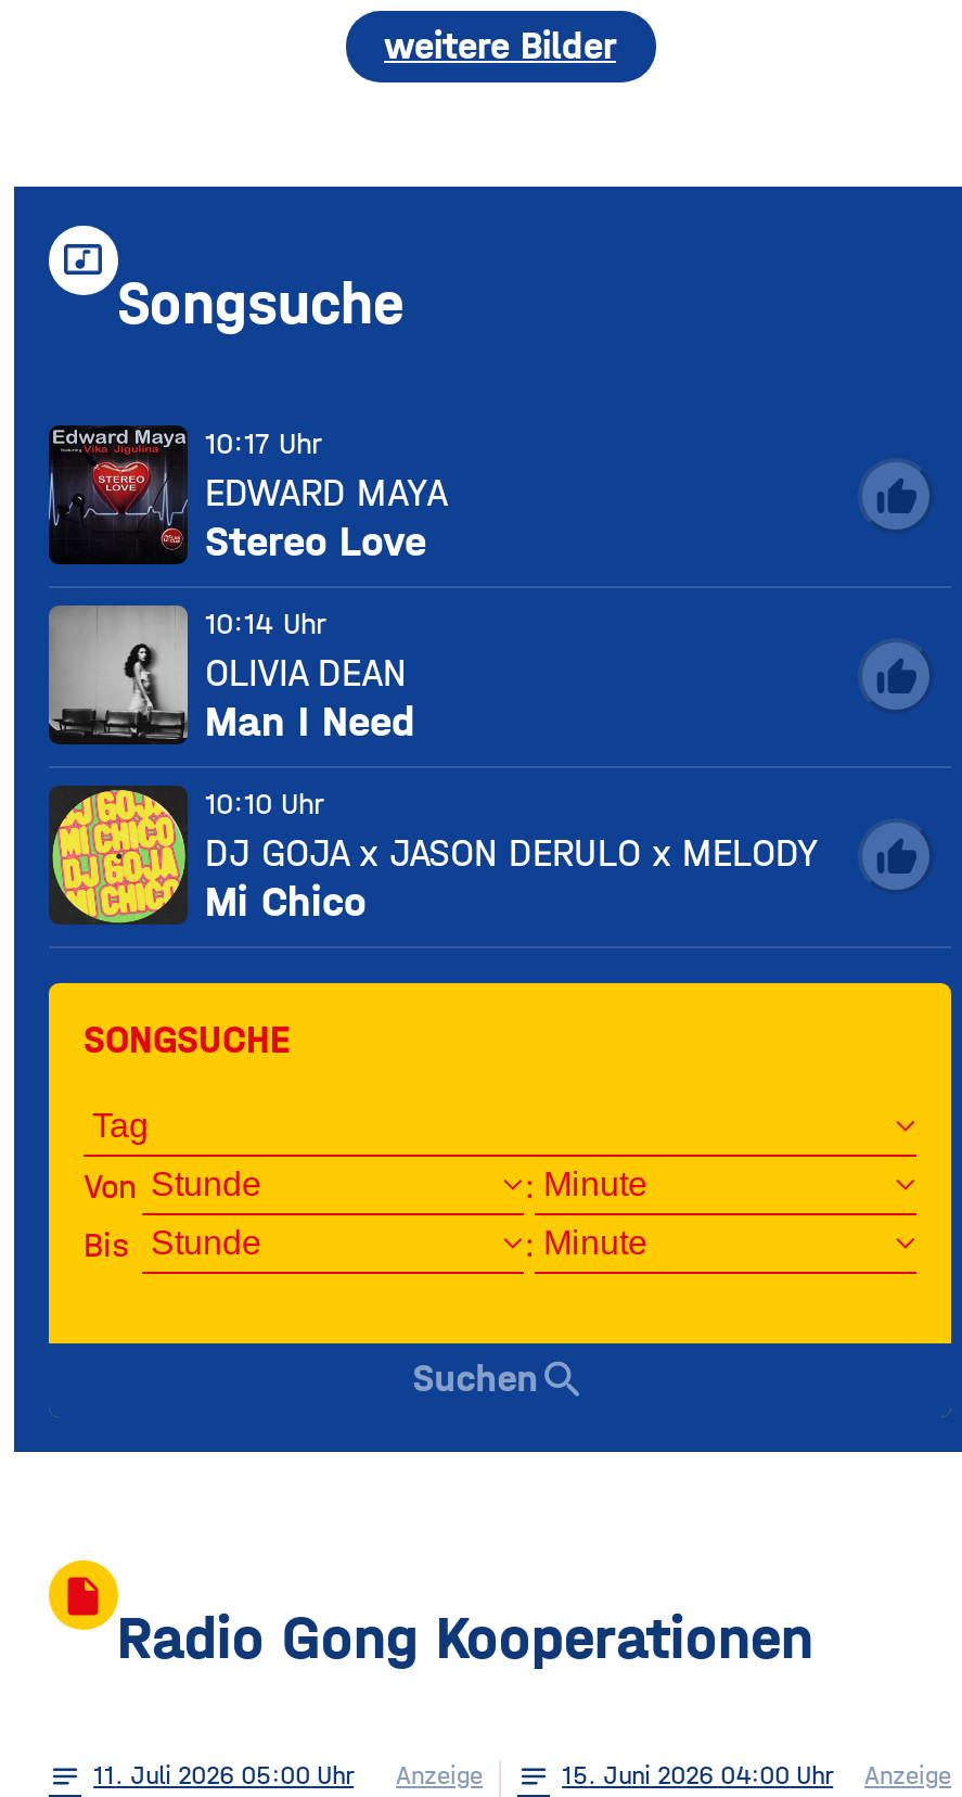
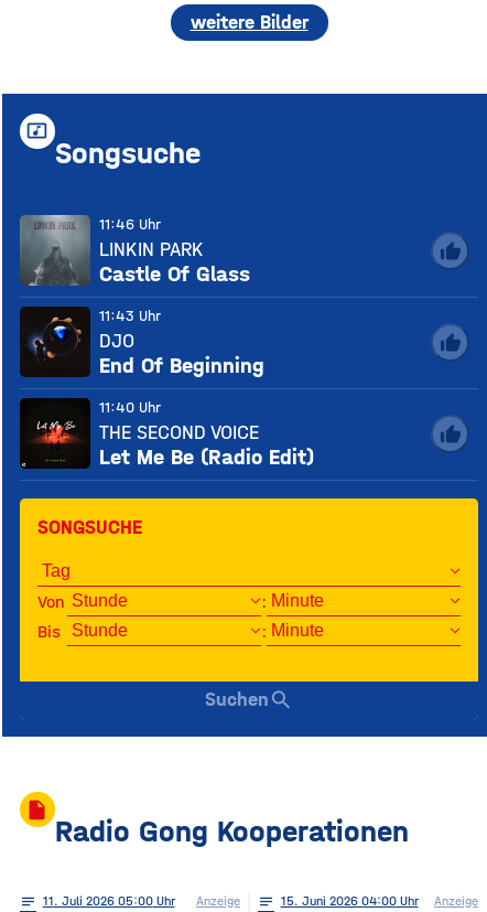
[47,423,448,566] [image] | 10:17 Uhr | EDWARD MAYA | Stereo Love -> [20,214,250,287] [image] | 11:46 Uhr | LINKIN PARK | Castle Of Glass
[47,603,415,746] [image] | 10:14 Uhr | OLIVIA DEAN | Man I Need -> [19,305,264,378] [image] | 11:43 Uhr | DJO | End Of Beginning
[51,785,819,926] [image] | 10:10 Uhr | DJ GOJA x JASON DERULO x MELODY | Mi Chico -> [20,398,314,469] [image] | 11:40 Uhr | THE SECOND VOICE | Let Me Be (Radio Edit)

